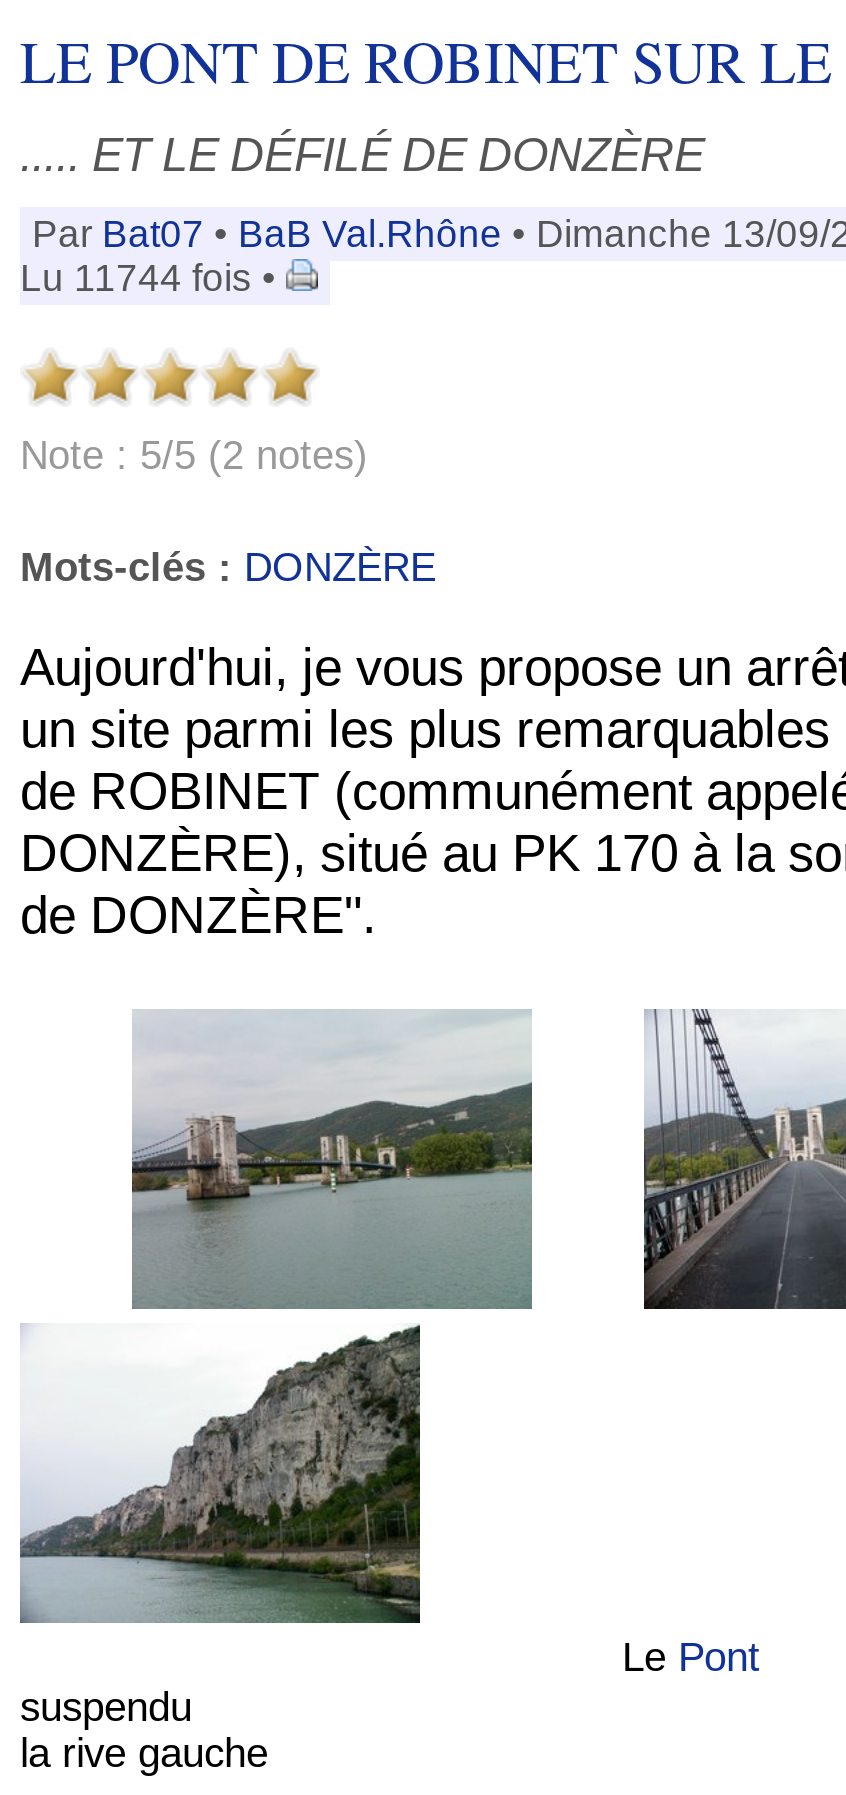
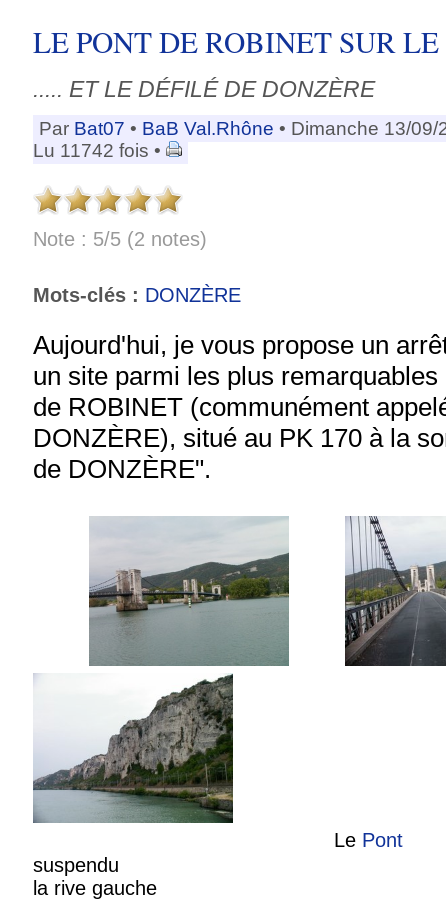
[20,257,286,299] Lu 11744 fois • -> [33,140,166,161] Lu 11742 fois •

